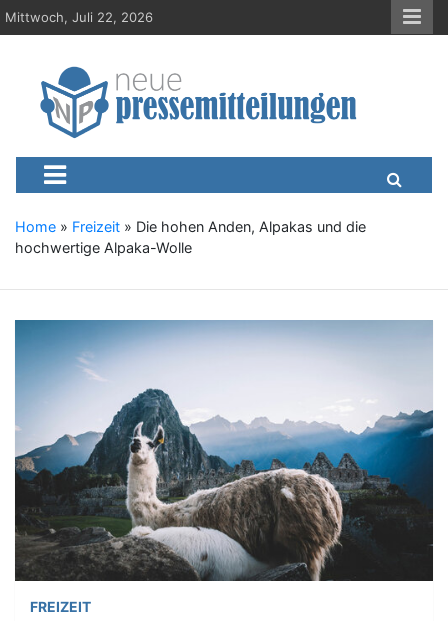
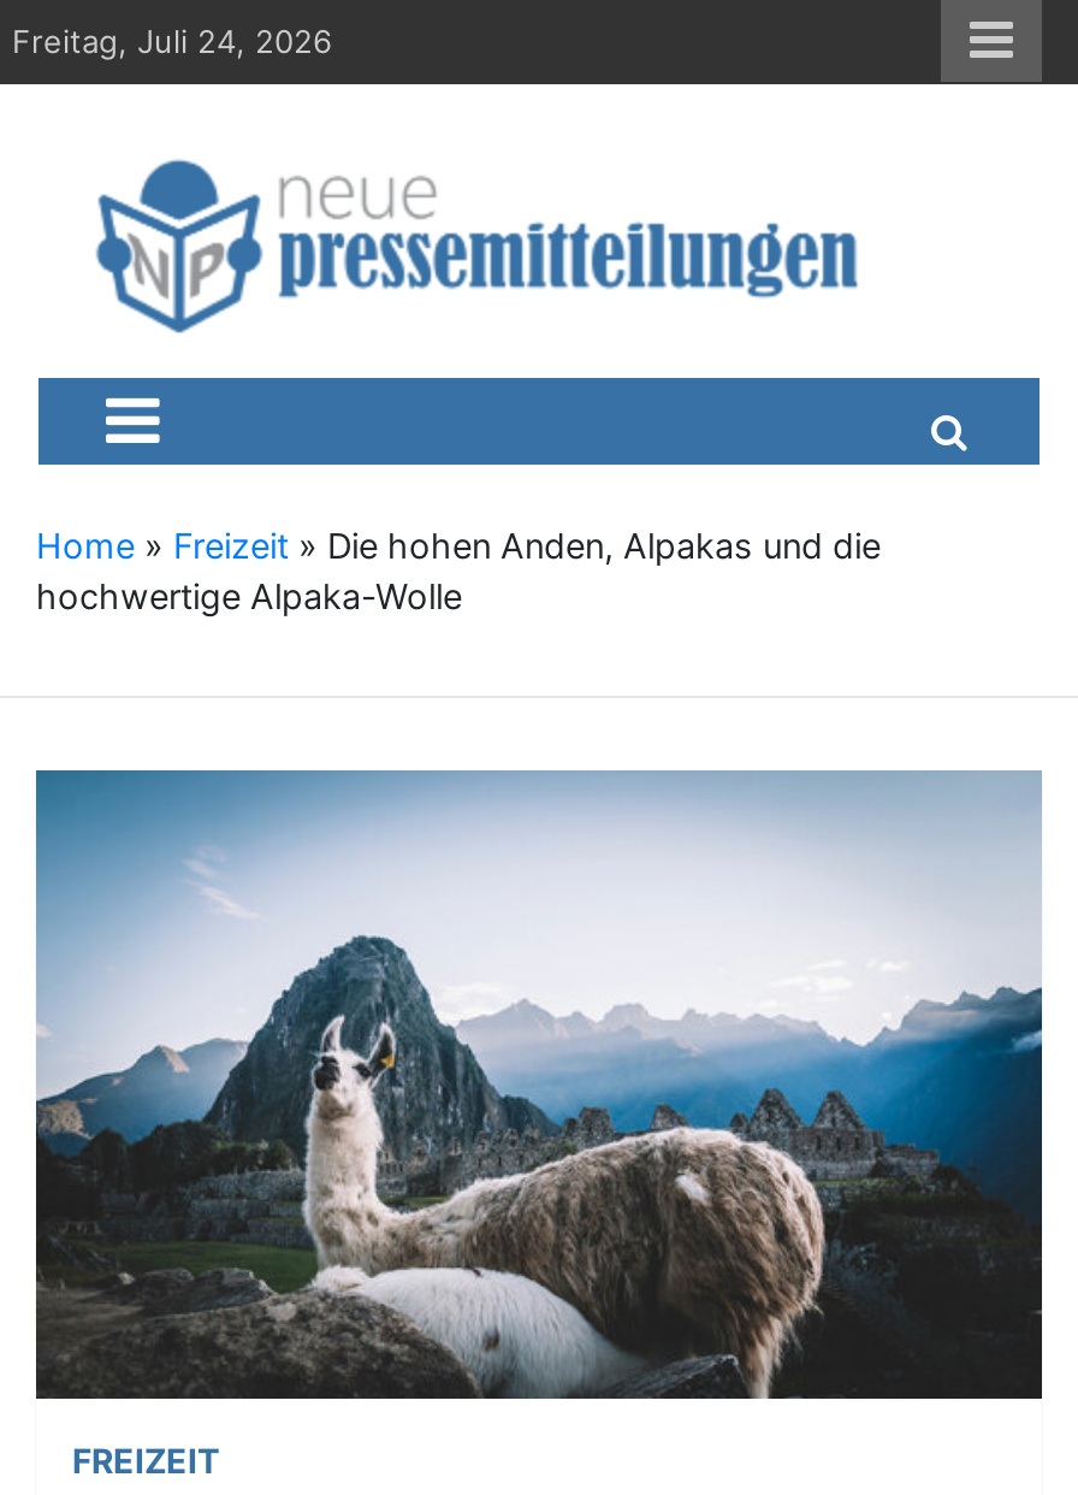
[5,9,153,25] Mittwoch, Juli 22, 2026 -> [12,22,332,60] Freitag, Juli 24, 2026

